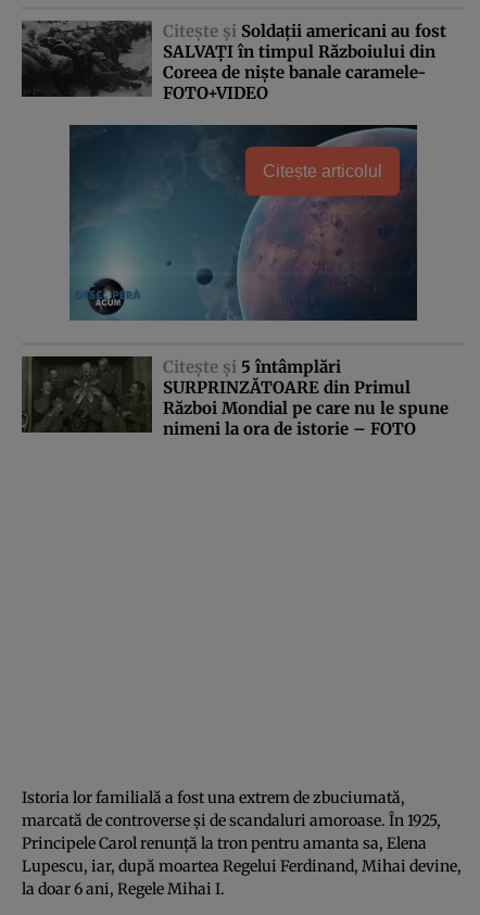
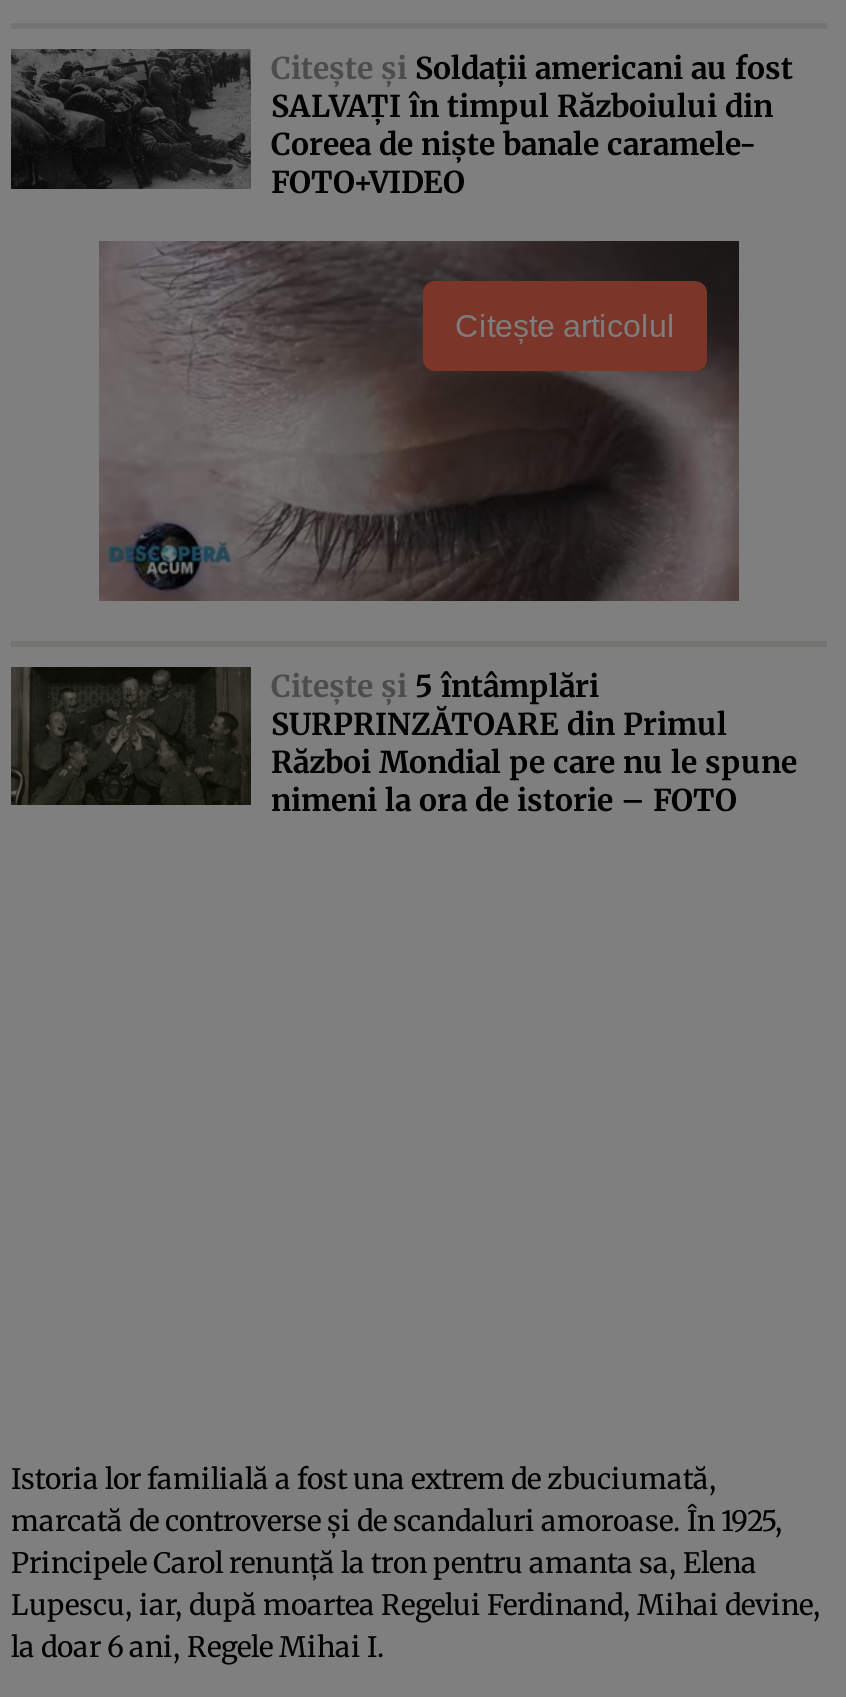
[68,124,418,322] [image] -> [99,239,741,603] [image]

